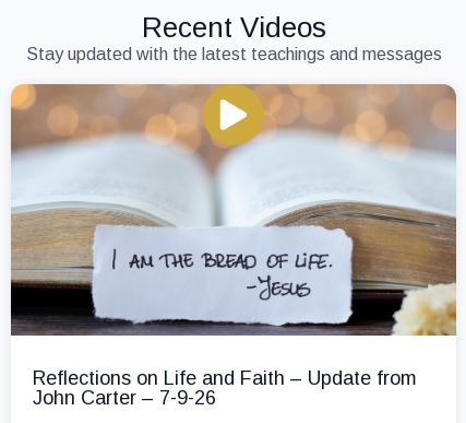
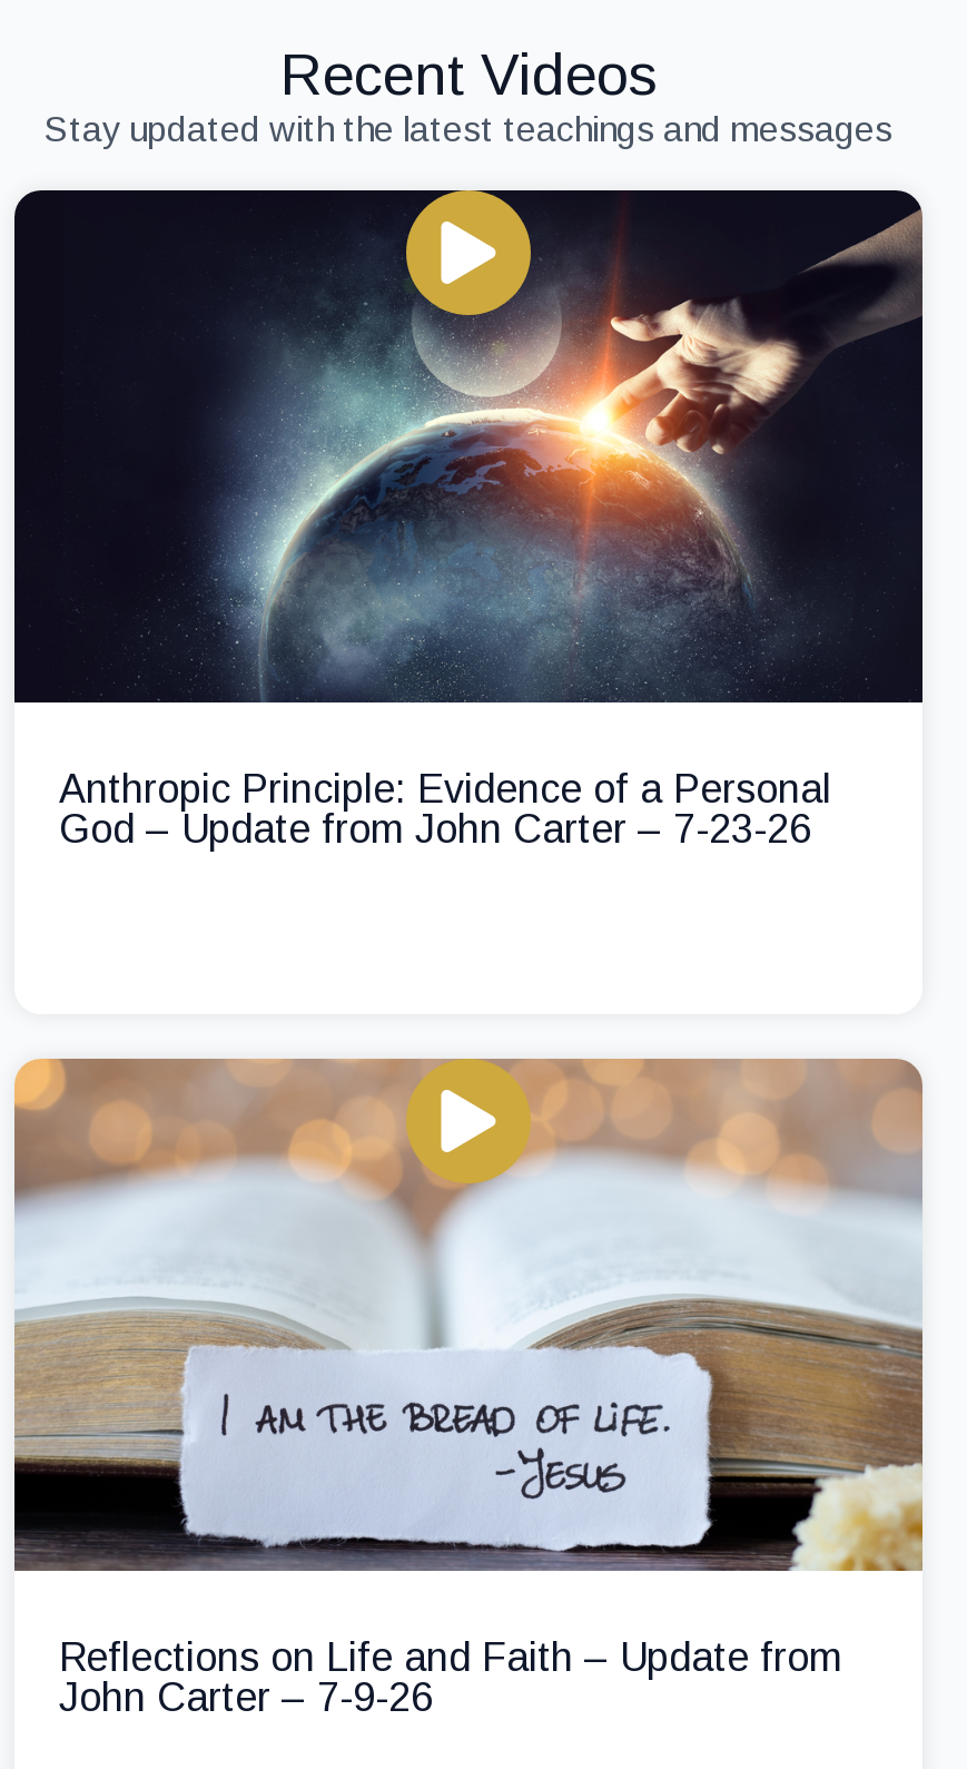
none -> [12,188,925,851] [image] | Anthropic Principle: Evidence of a Personal | God – Update from John Carter – 7-23-26

